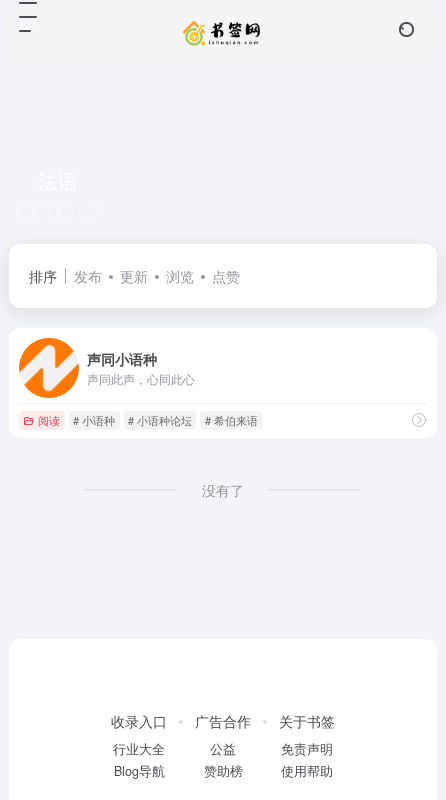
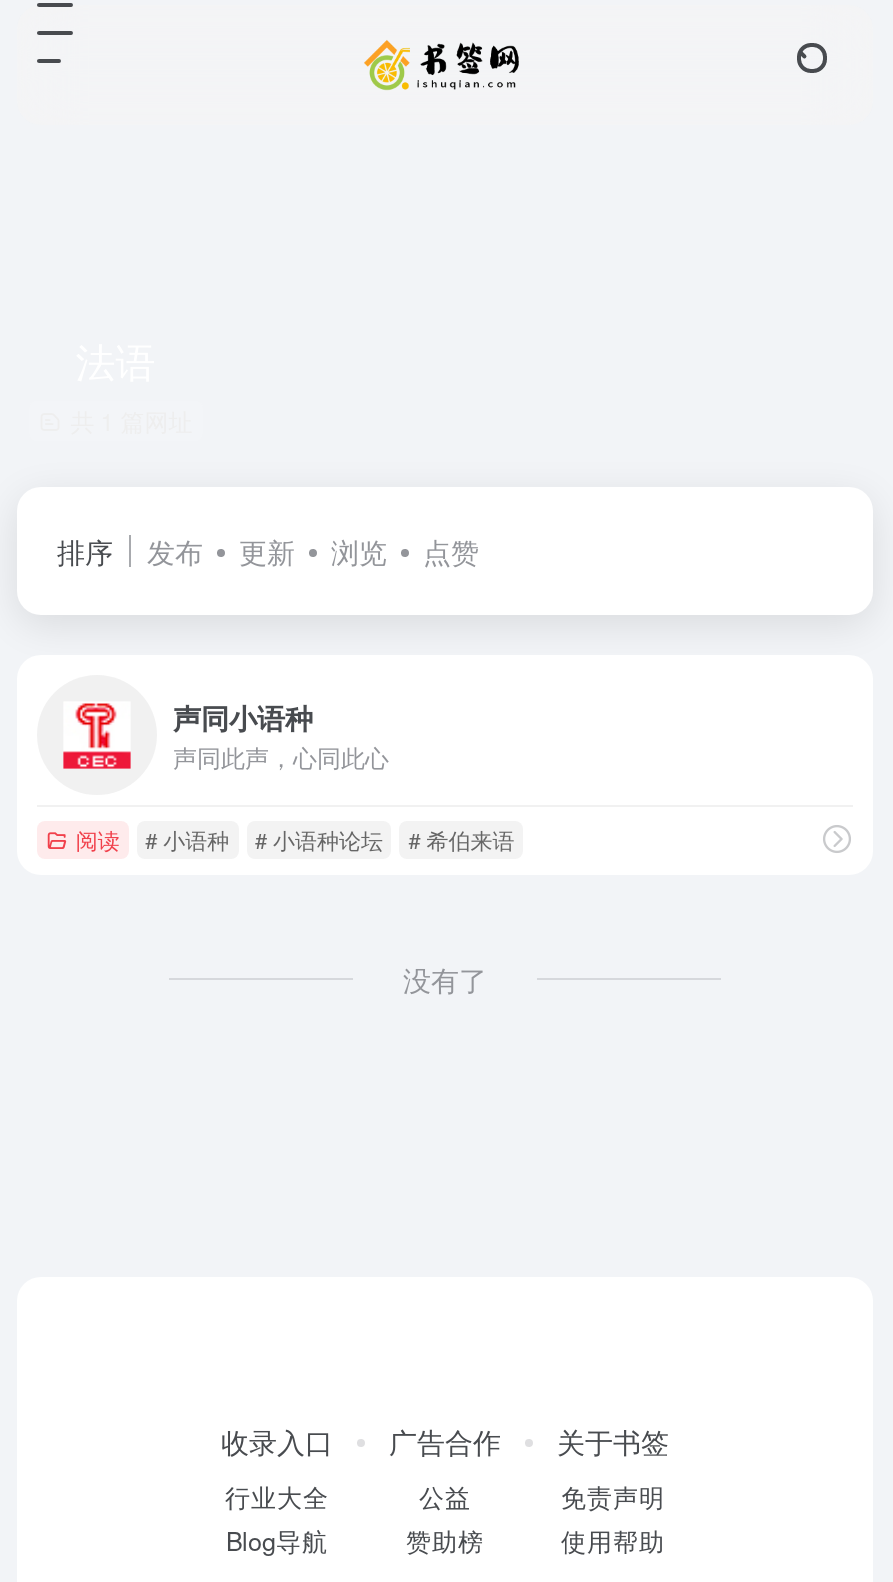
[18,337,80,399] [image] -> [37,675,157,795] [image]

